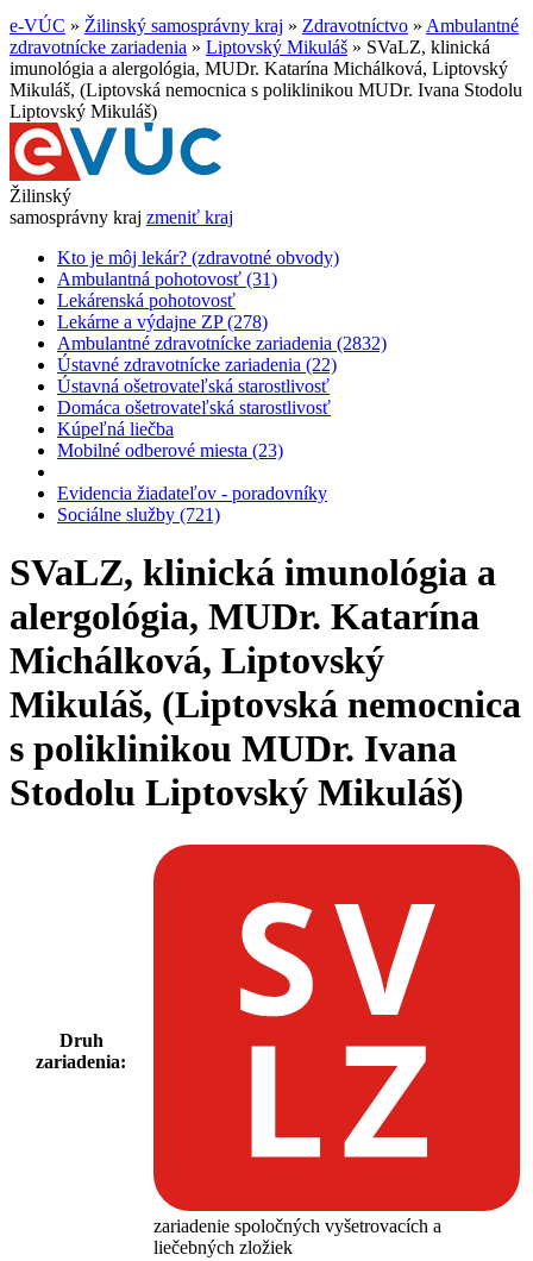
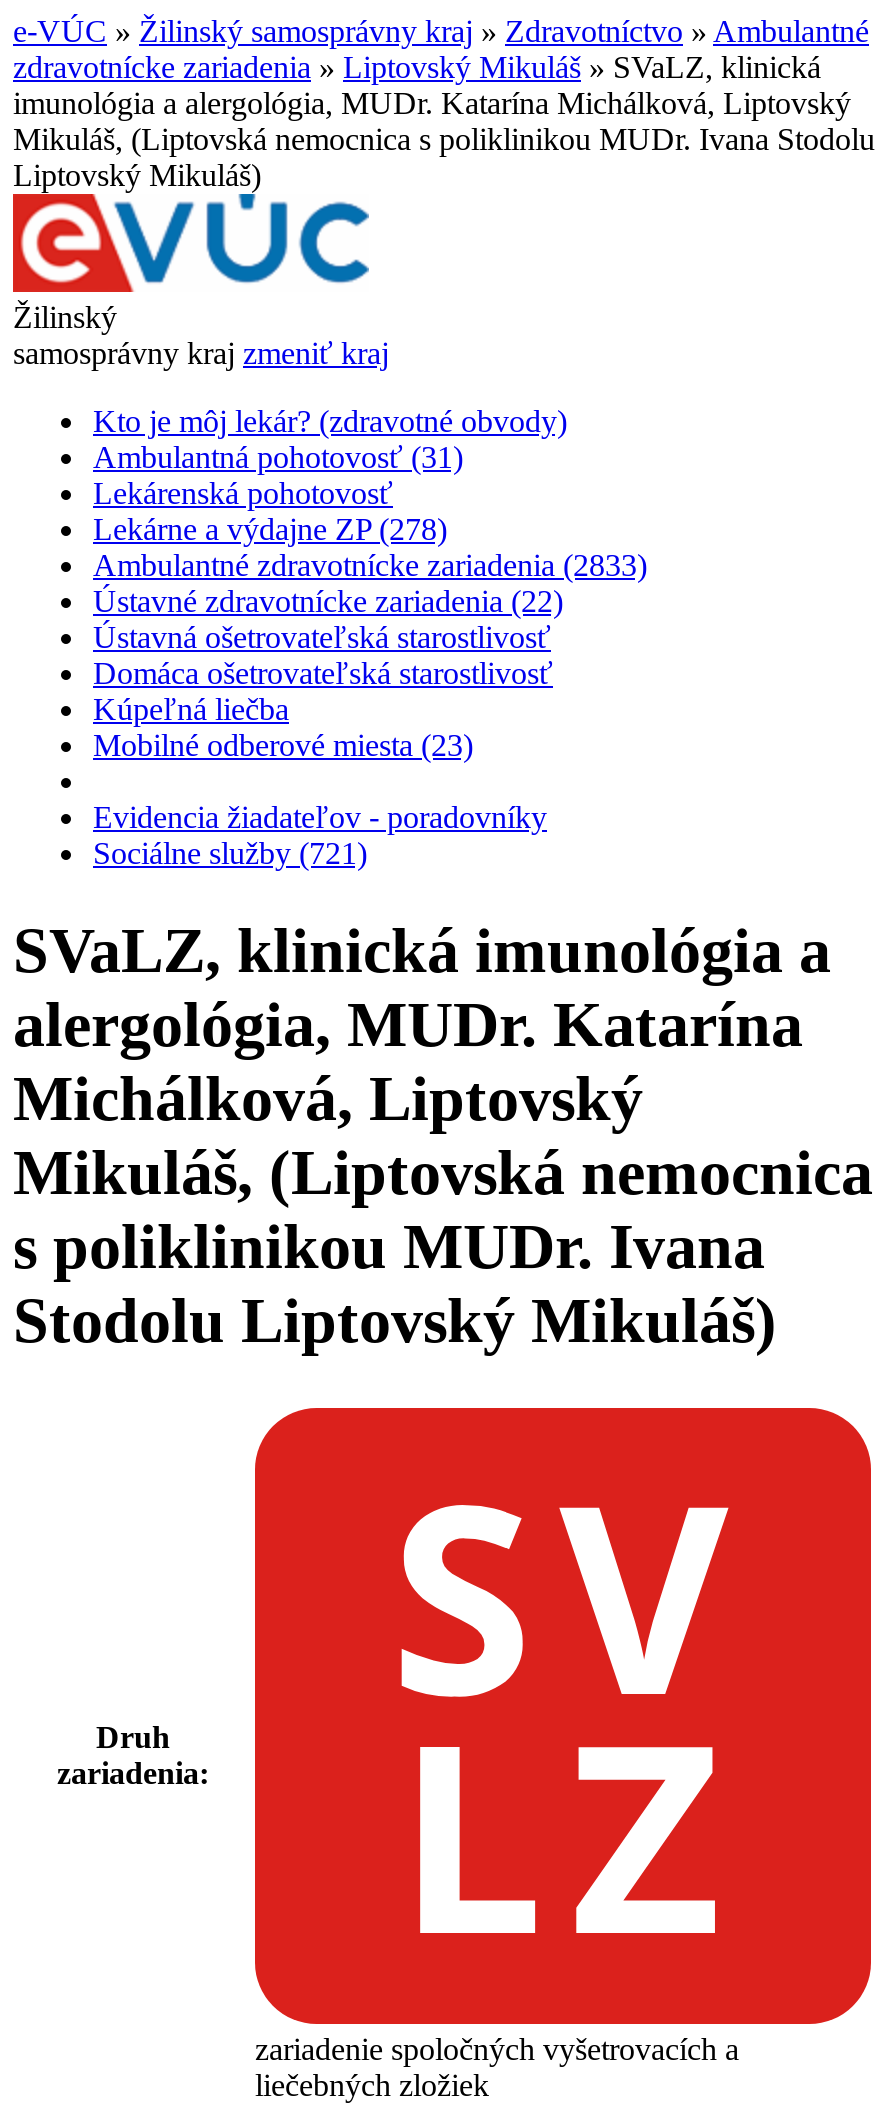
[57,333,387,353] Ambulantné zdravotnícke zariadenia (2832) -> [93,548,647,582] Ambulantné zdravotnícke zariadenia (2833)

